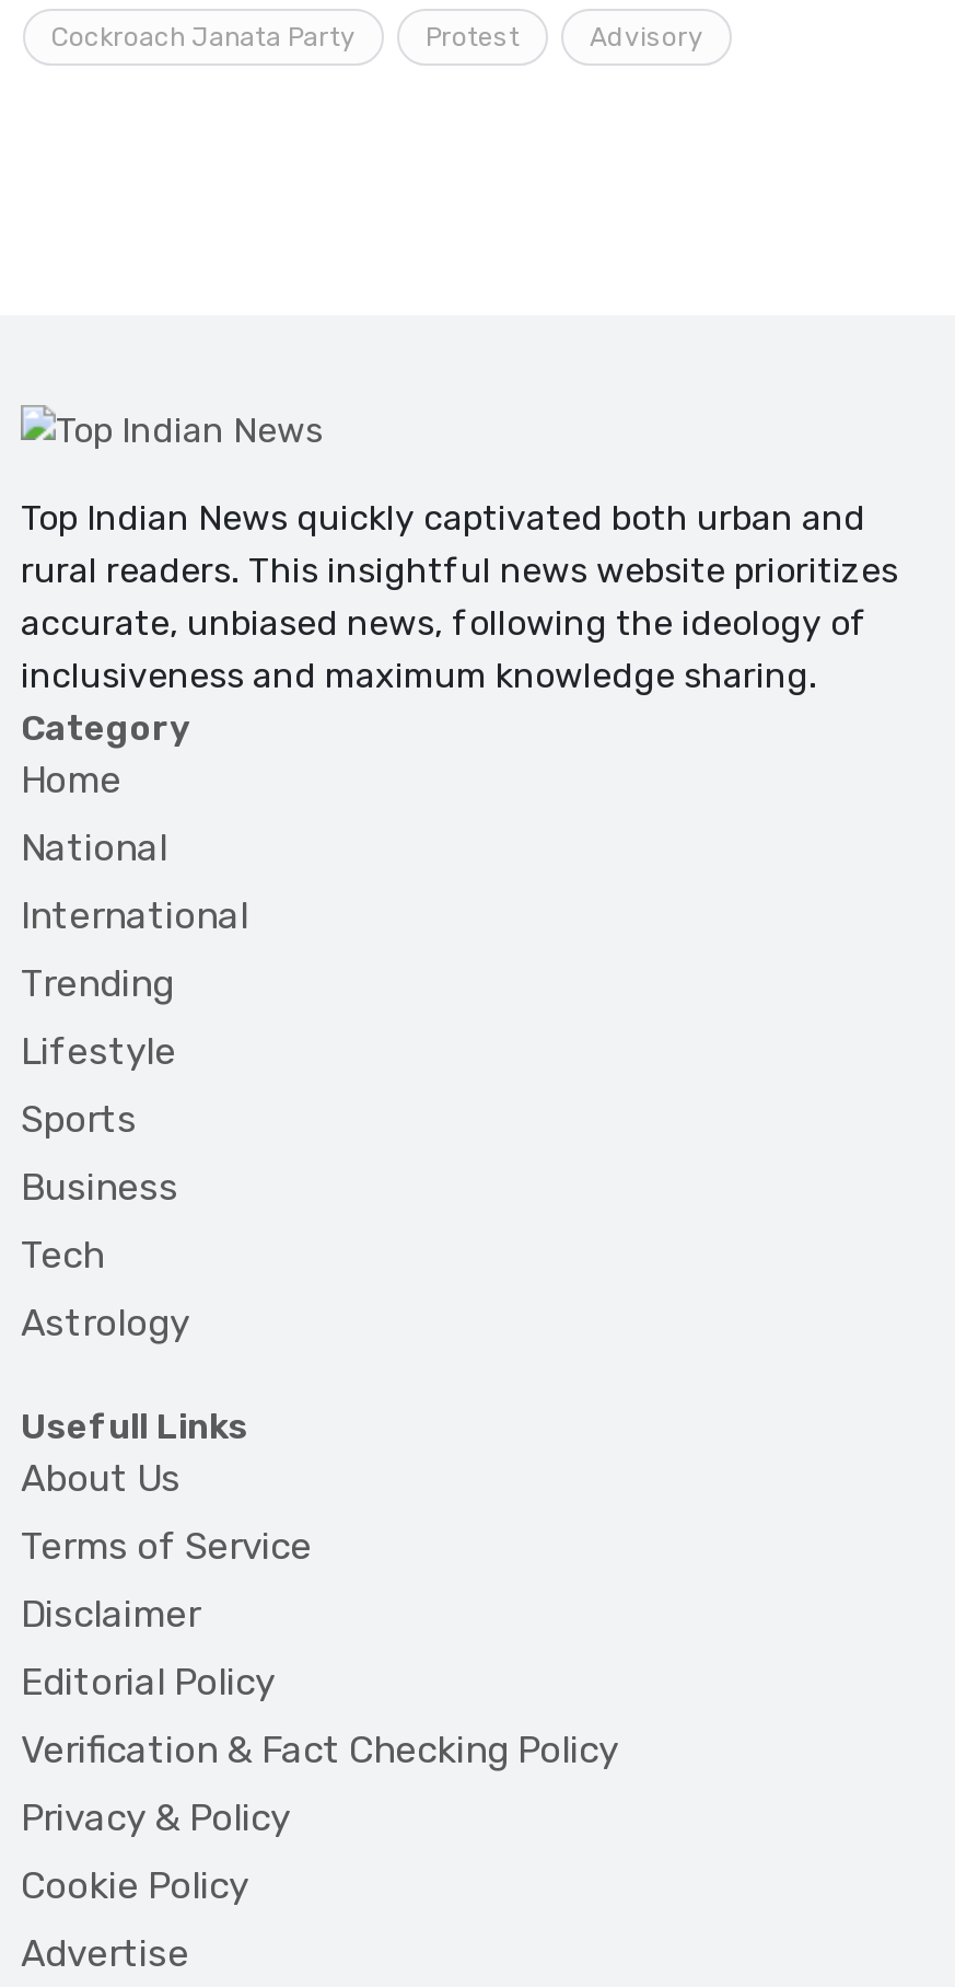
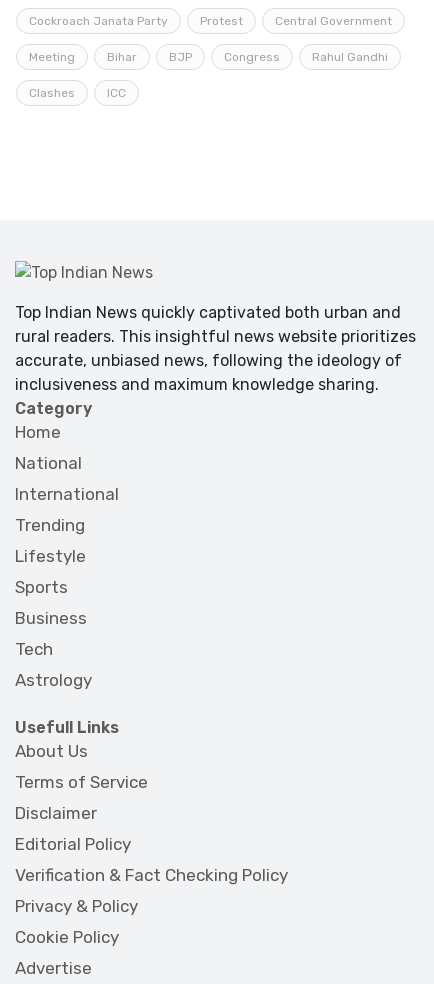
[590,21,703,52] Advisory -> [29,14,392,100] Central Government | Meeting | Bihar | BJP | Congress | Rahul Gandhi | Clashes | ICC

